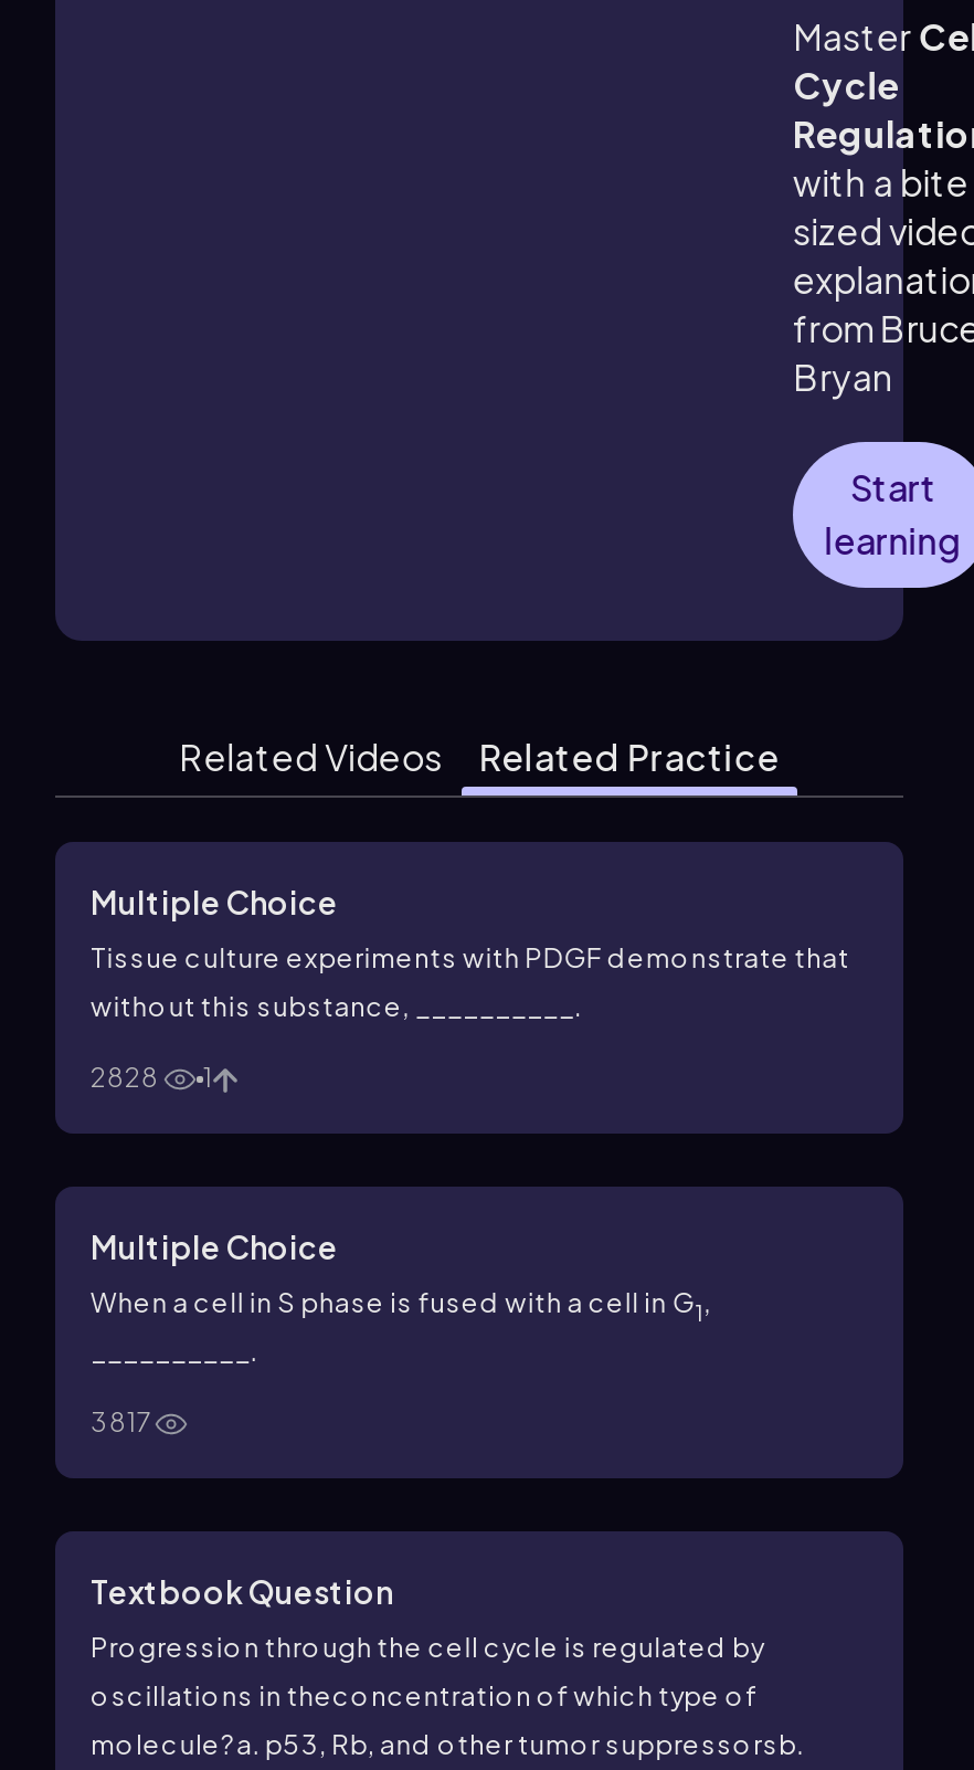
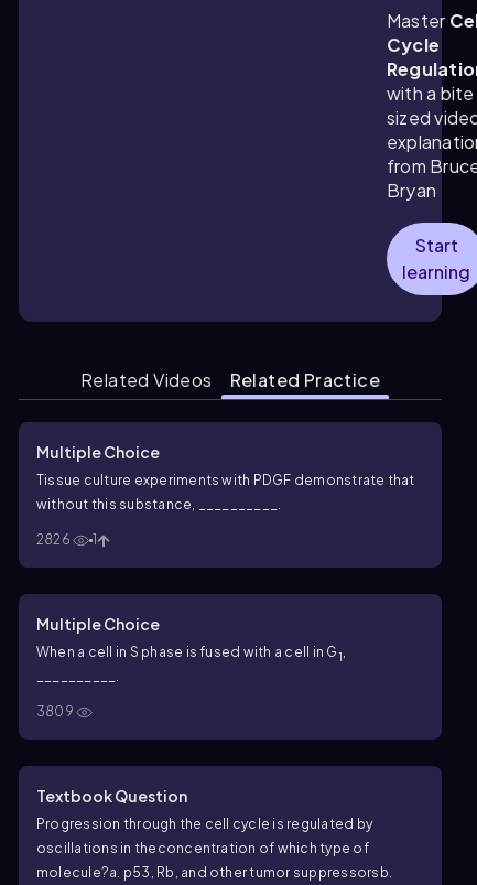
[91,1061,159,1094] 2828 -> [36,531,71,548] 2826
[91,1406,150,1439] 3817 -> [36,703,74,720] 3809

